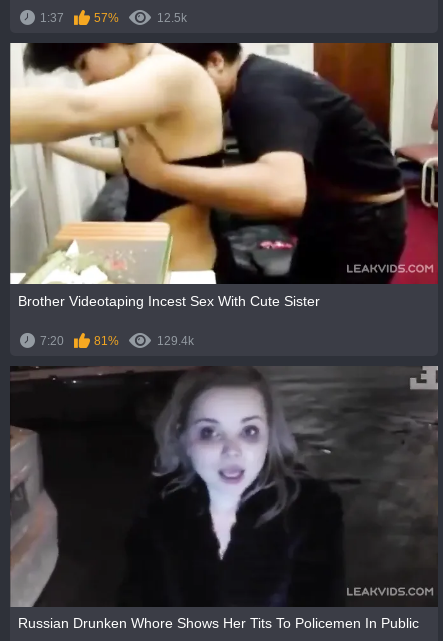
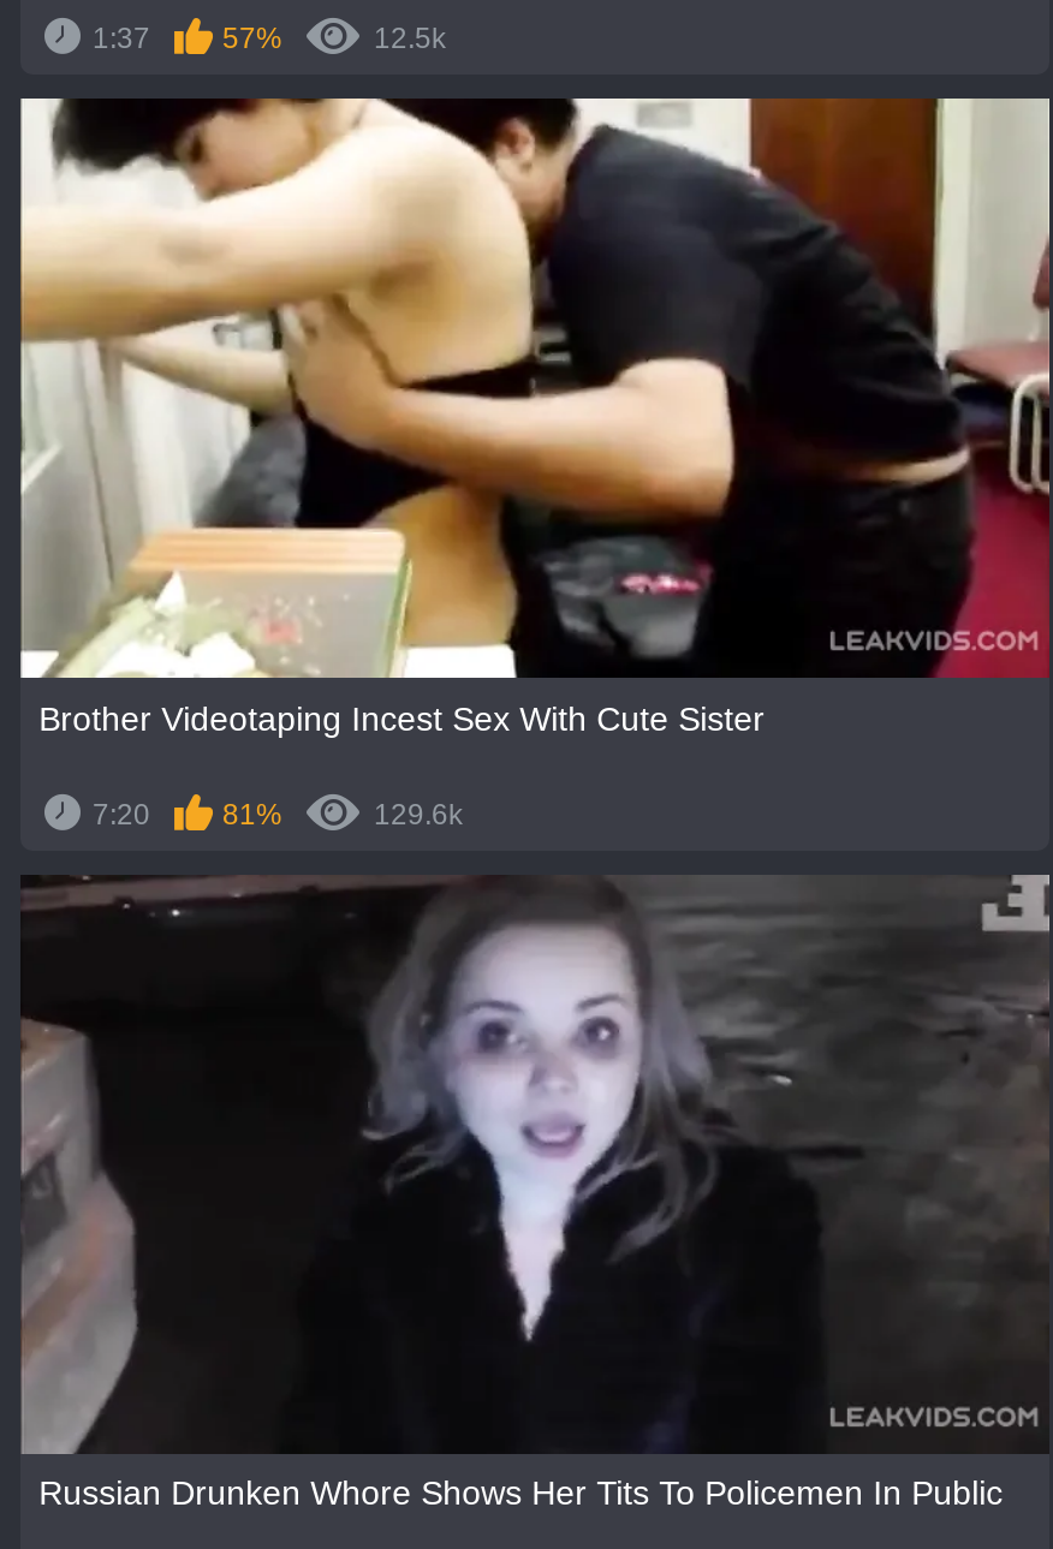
[157,334,194,348] 129.4k -> [374,798,463,832] 129.6k

